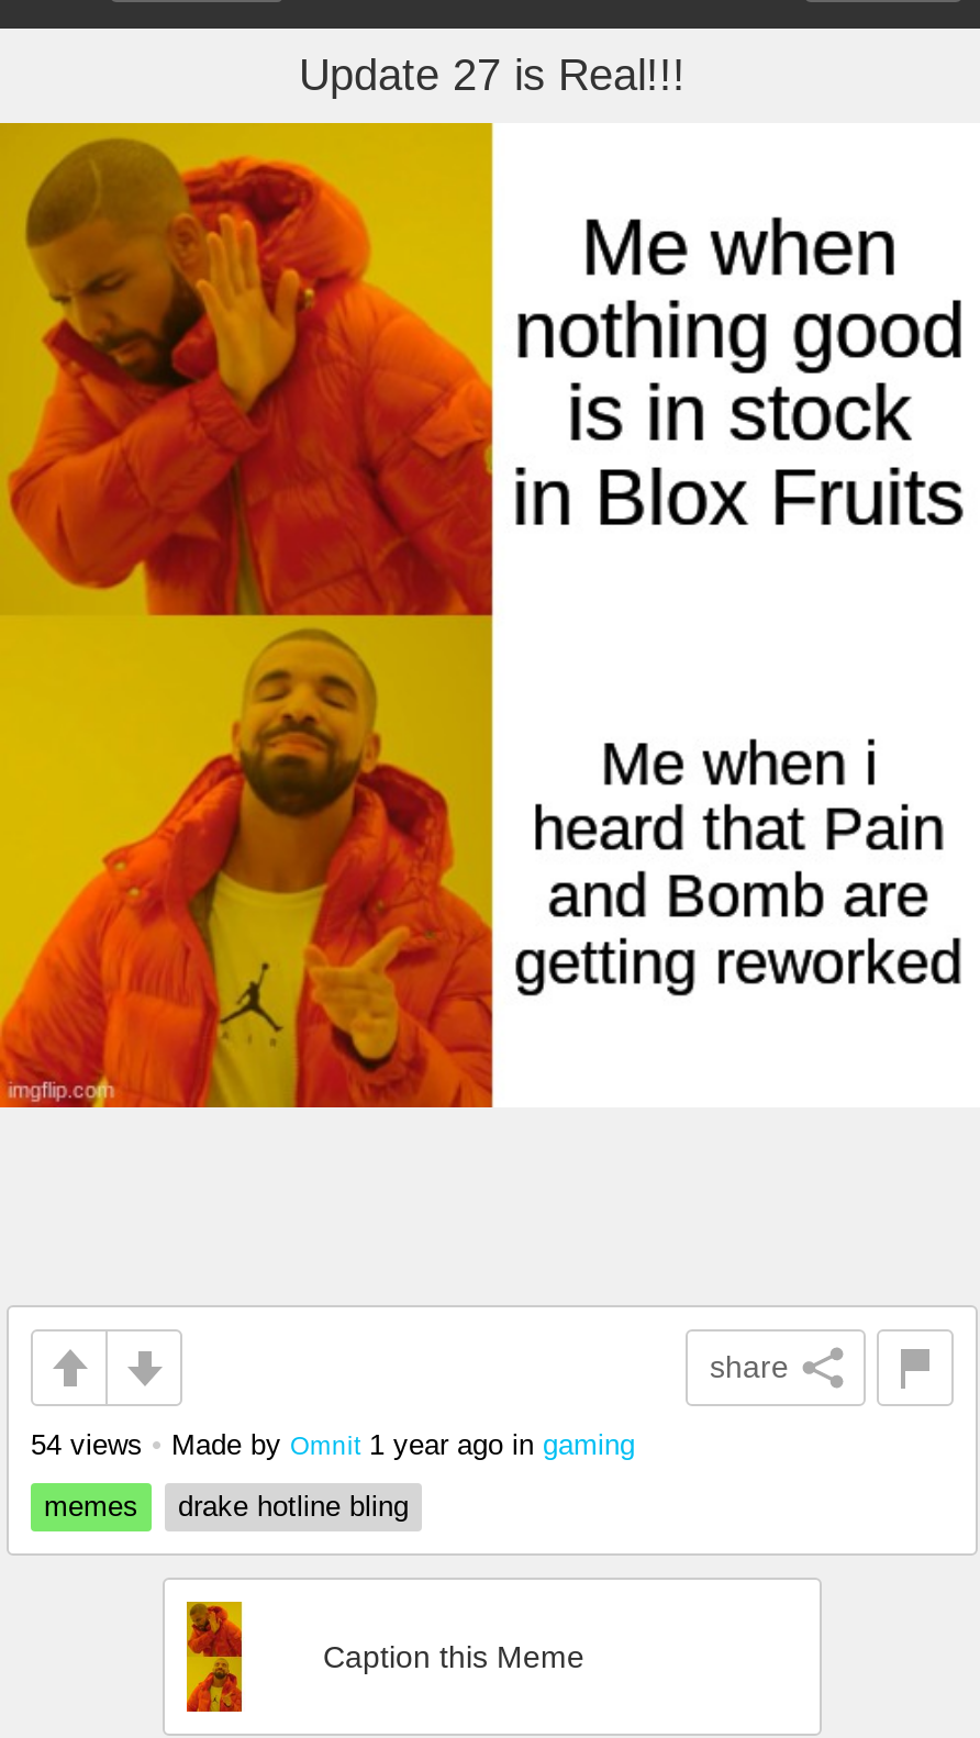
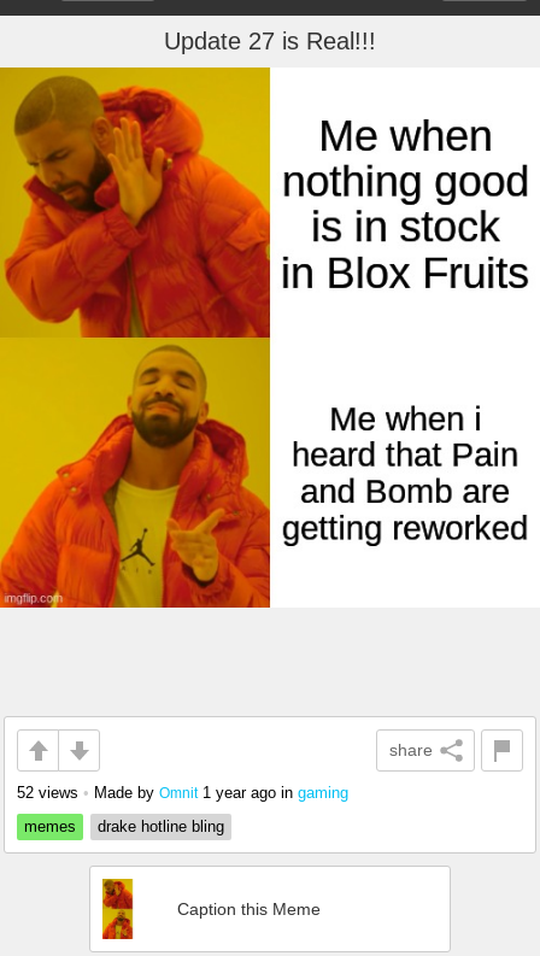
[31,1428,635,1461] 54 views • Made by Omnit 1 year ago in gaming -> [17,784,348,802] 52 views • Made by Omnit 1 year ago in gaming

